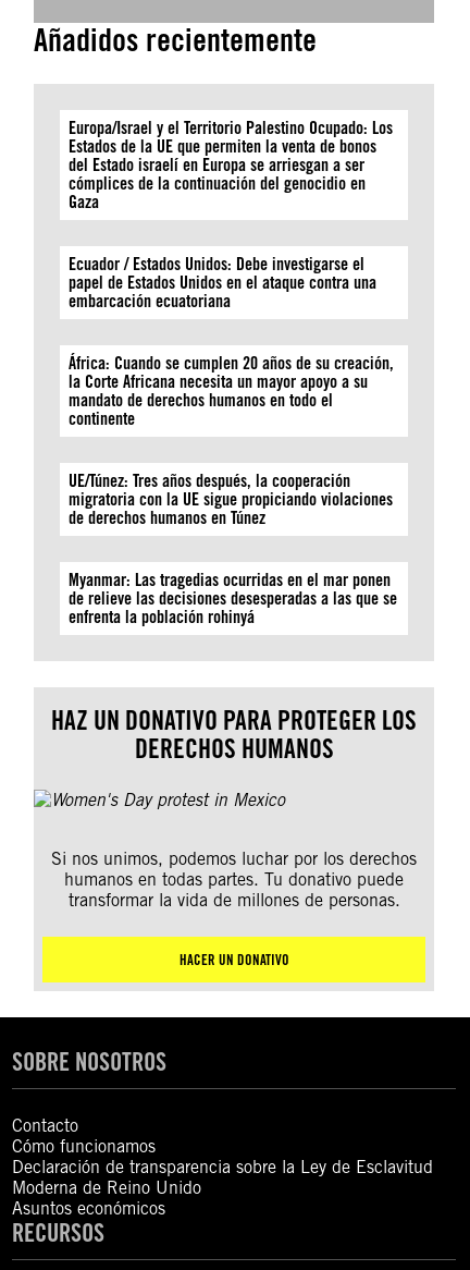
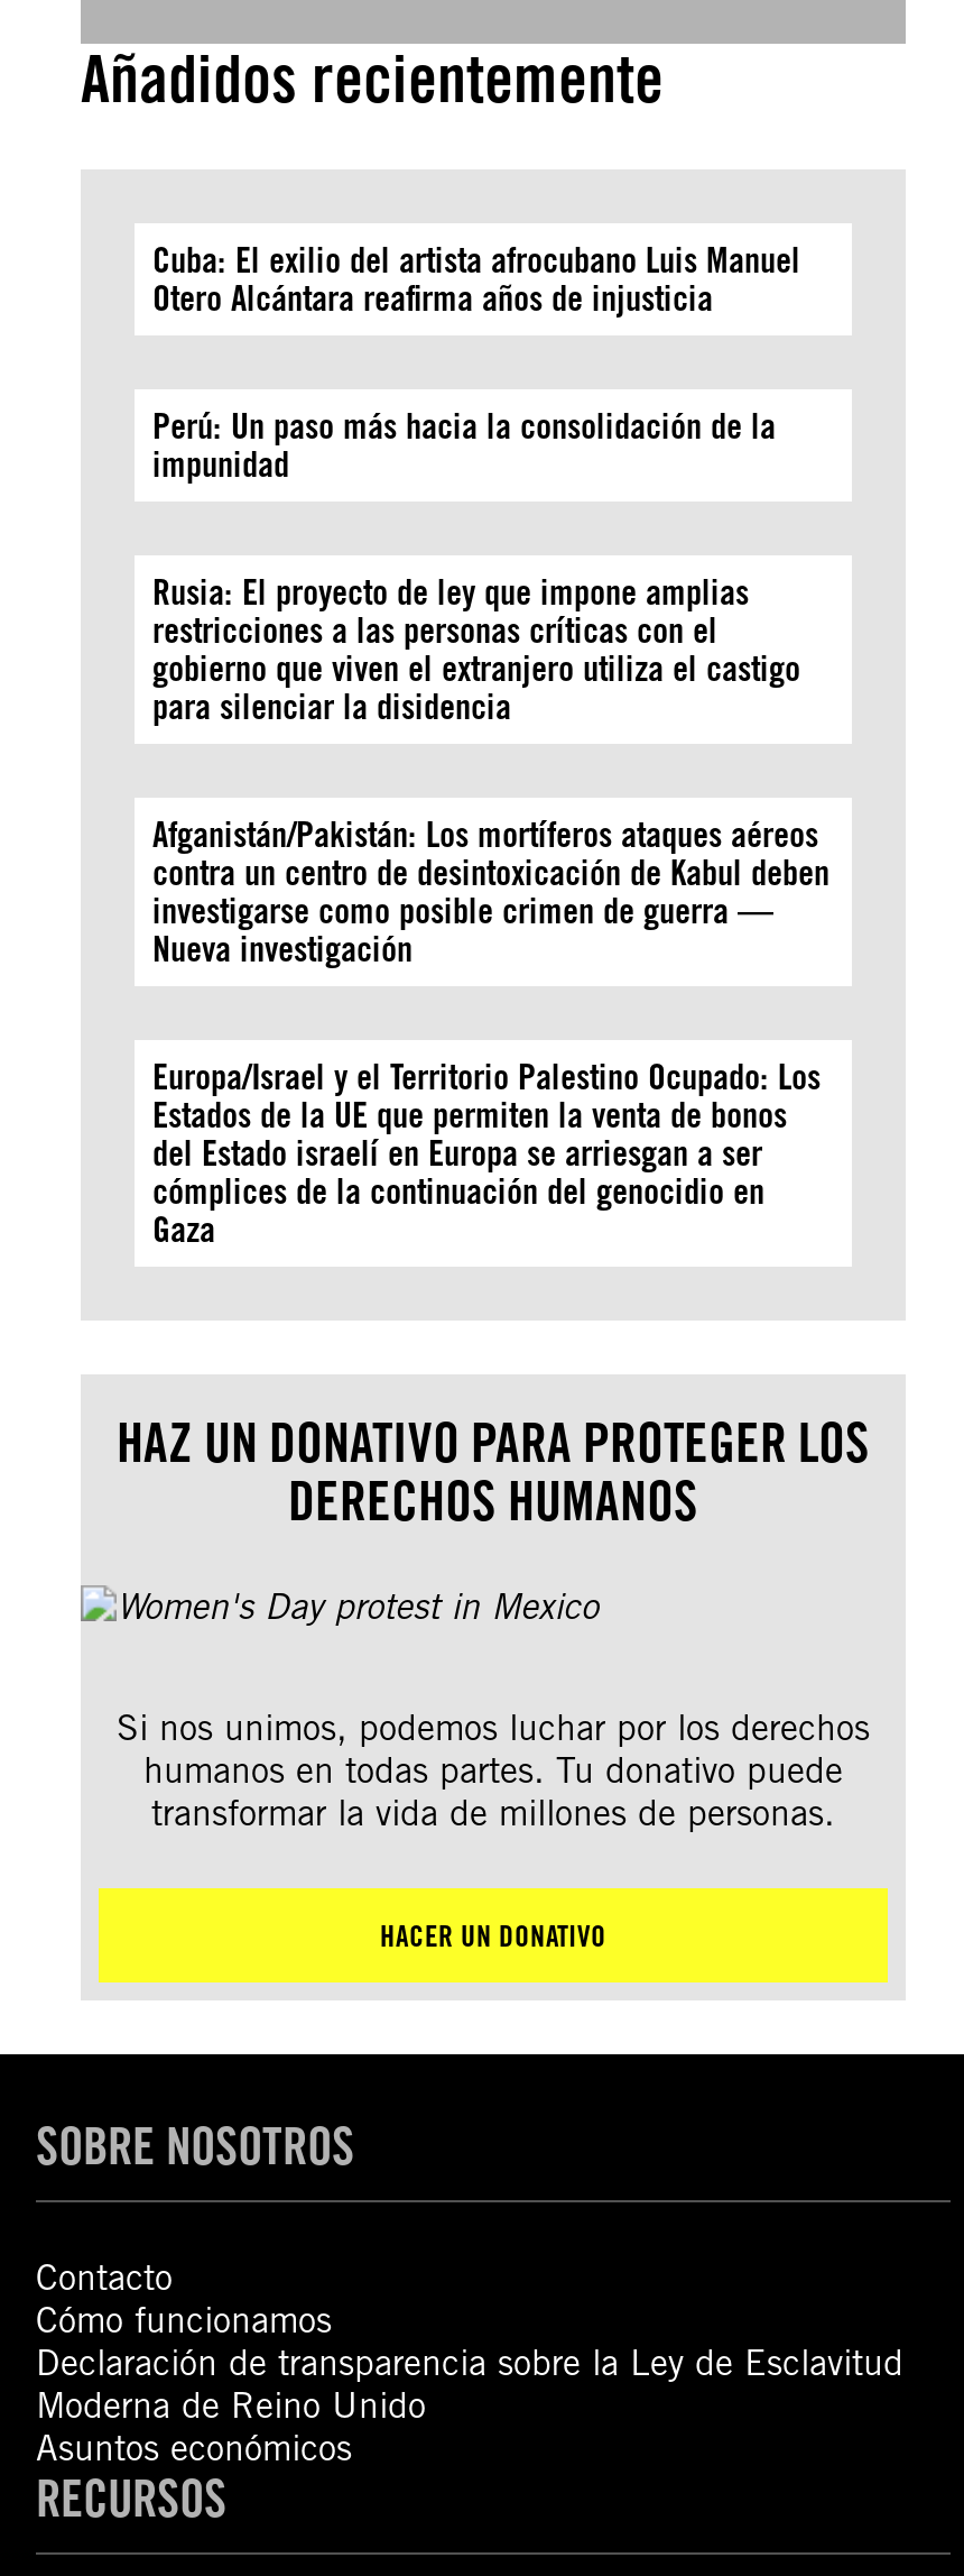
none -> [152,239,829,970] Cuba: El exilio del artista afrocubano Luis Manuel | Otero Alcántara reafirma años de injusticia | Perú: Un paso más hacia la consolidación de la | impunidad | Rusia: El proyecto de ley que impone amplias | restricciones a las personas críticas con el | gobierno que viven el extranjero utiliza el castigo | para silenciar la disidencia | Afganistán/Pakistán: Los mortíferos ataques aéreos | contra un centro de desintoxicación de Kabul deben | investigarse como posible crimen de guerra — | Nueva investigación
moved [69,118,393,212] -> [152,1056,821,1251]: Europa/Israel y el Territorio Palestino Ocupado: Los | Estados de la UE que permiten la venta de bonos | del Estado israelí en Europa se arriesgan a ser | cómplices de la continuación del genocidio en | Gaza
[69,254,397,627] Ecuador / Estados Unidos: Debe investigarse el | papel de Estados Unidos en el ataque contra una | embarcación ecuatoriana | África: Cuando se cumplen 20 años de su creación, | la Corte Africana necesita un mayor apoyo a su | mandato de derechos humanos en todo el | continente | UE/Túnez: Tres años después, la cooperación | migratoria con la UE sigue propiciando violaciones | de derechos humanos en Túnez | Myanmar: Las tragedias ocurridas en el mar ponen | de relieve las decisiones desesperadas a las que se | enfrenta la población rohinyá -> none

